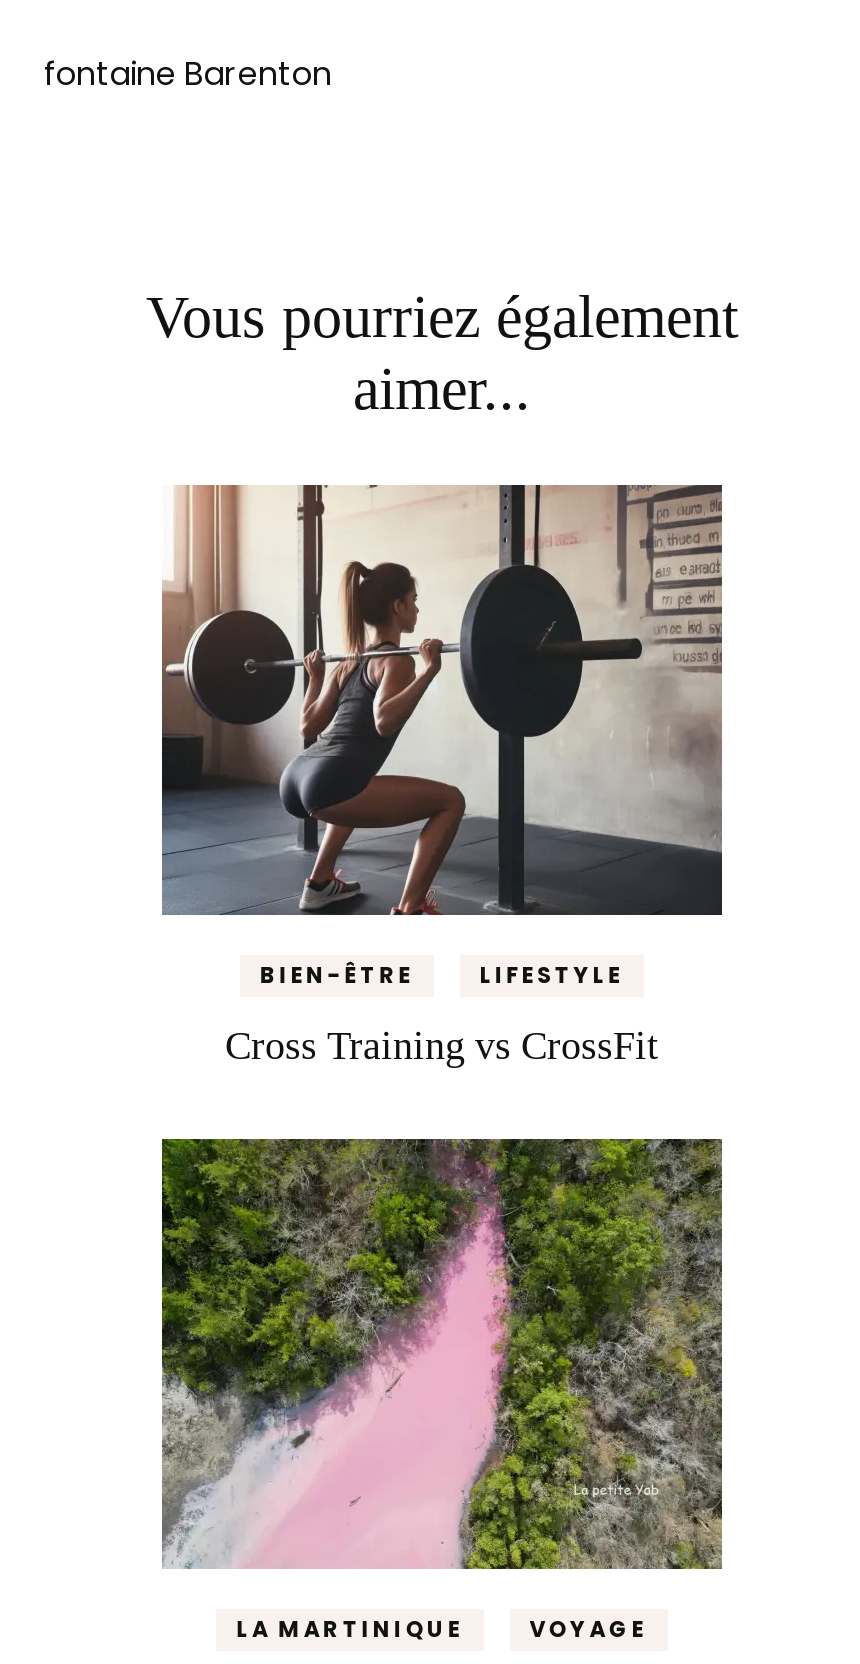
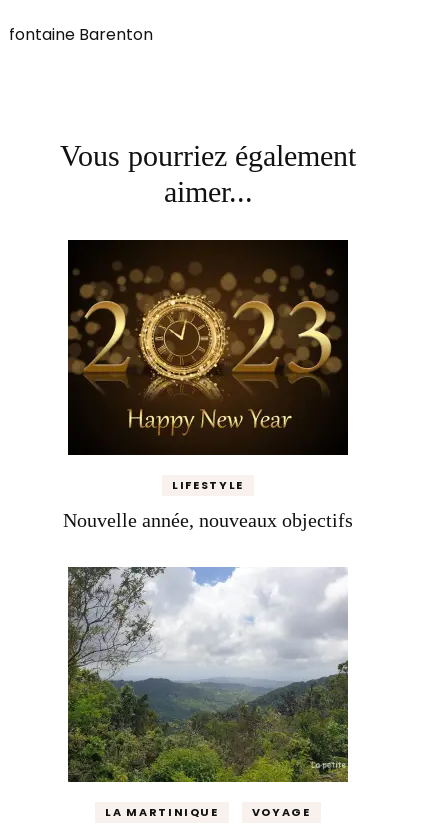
[160,483,724,917] [image] -> [67,239,349,456] [image]
[260,959,414,991] BIEN-ÊTRE -> none
[225,1023,659,1067] Cross Training vs CrossFit -> [63,509,353,531] Nouvelle année, nouveaux objectifs
[160,1137,724,1571] [image] -> [68,567,348,783] [image]

